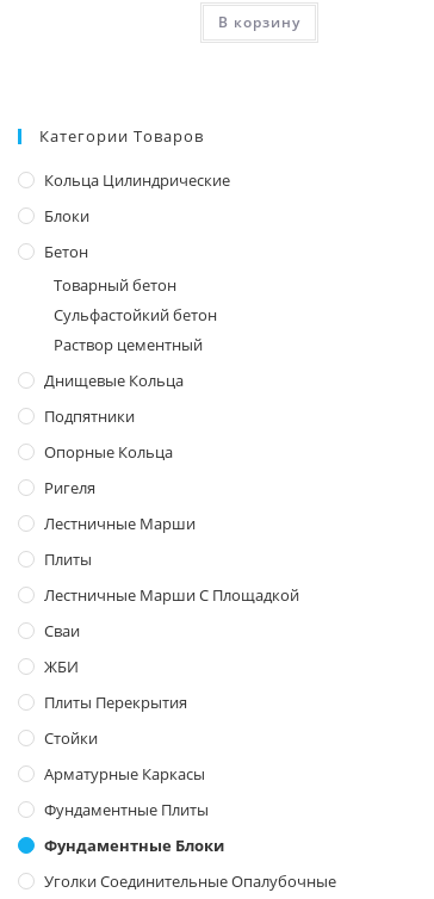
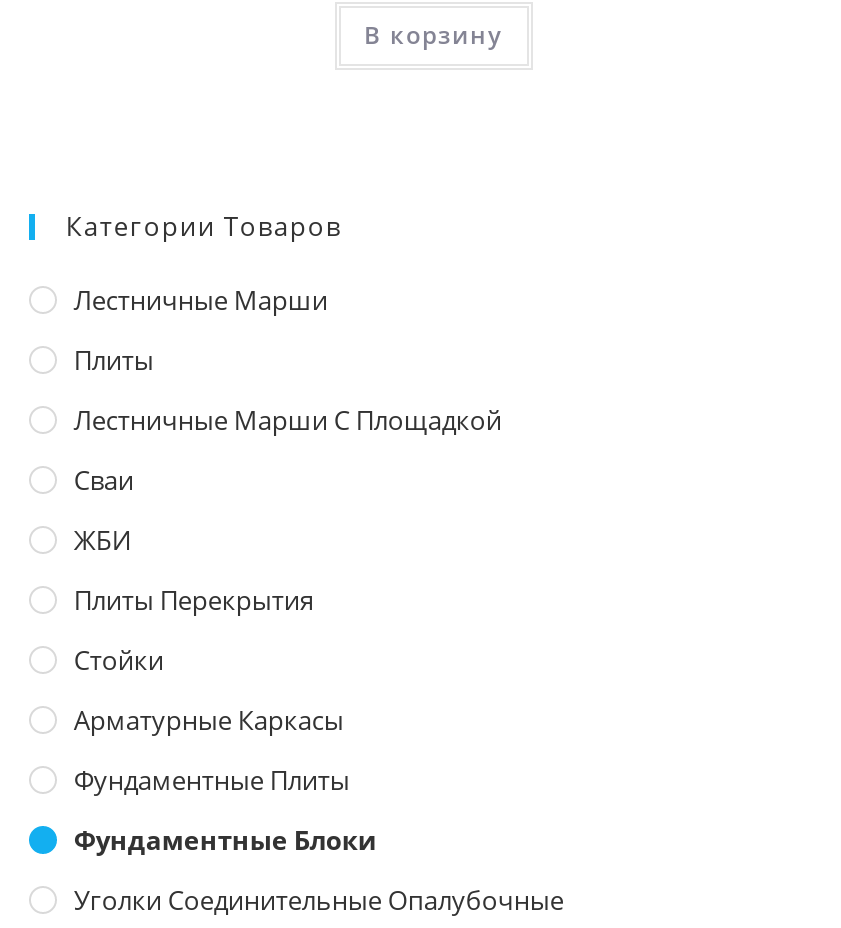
[45,169,231,498] Кольца Цилиндрические | Блоки | Бетон | Товарный бетон | Сульфастойкий бетон | Раствор цементный | Днищевые Кольца | Подпятники | Опорные Кольца | Ригеля -> none

